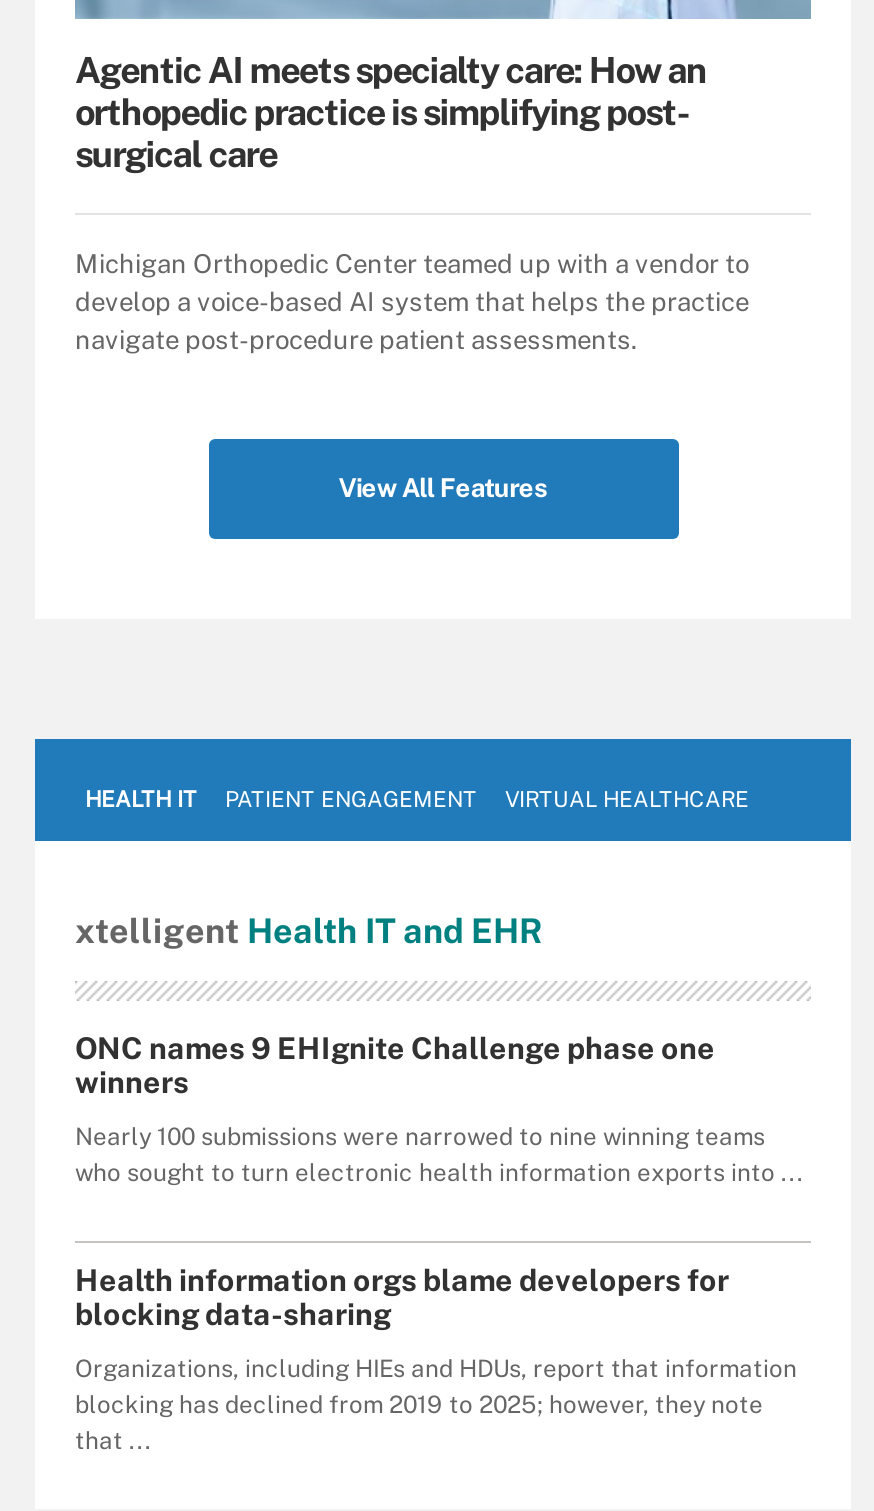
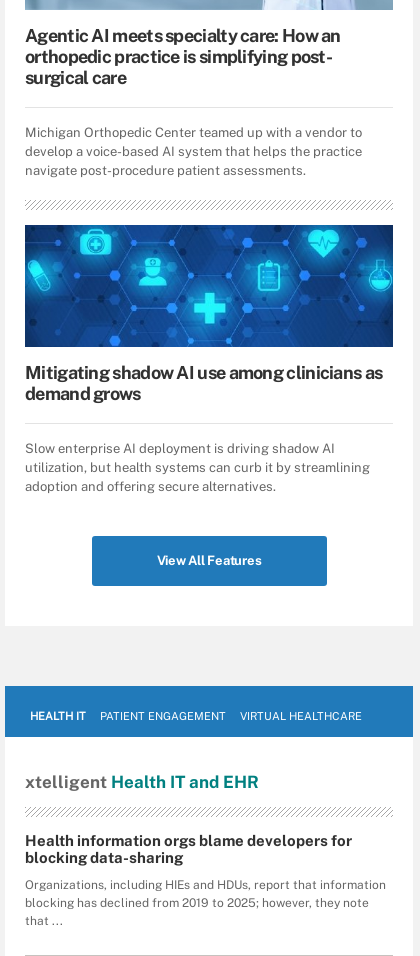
none -> [24,219,394,494] [image] | Mitigating shadow AI use among clinicians as | demand grows | Slow enterprise AI deployment is driving shadow AI | utilization, but health systems can curb it by streamlining | adoption and offering secure alternatives.
moved [75,474,749,952] -> [25,553,362,792]: View All Features | HEALTH IT | PATIENT ENGAGEMENT | VIRTUAL HEALTHCARE | xtelligent Health IT and EHR
[75,1032,803,1188] ONC names 9 EHIgnite Challenge phase one | winners | Nearly 100 submissions were narrowed to nine winning teams | who sought to turn electronic health information exports into ... -> none

